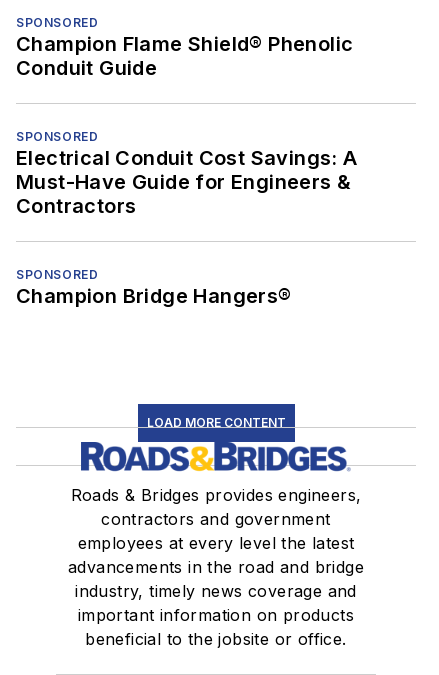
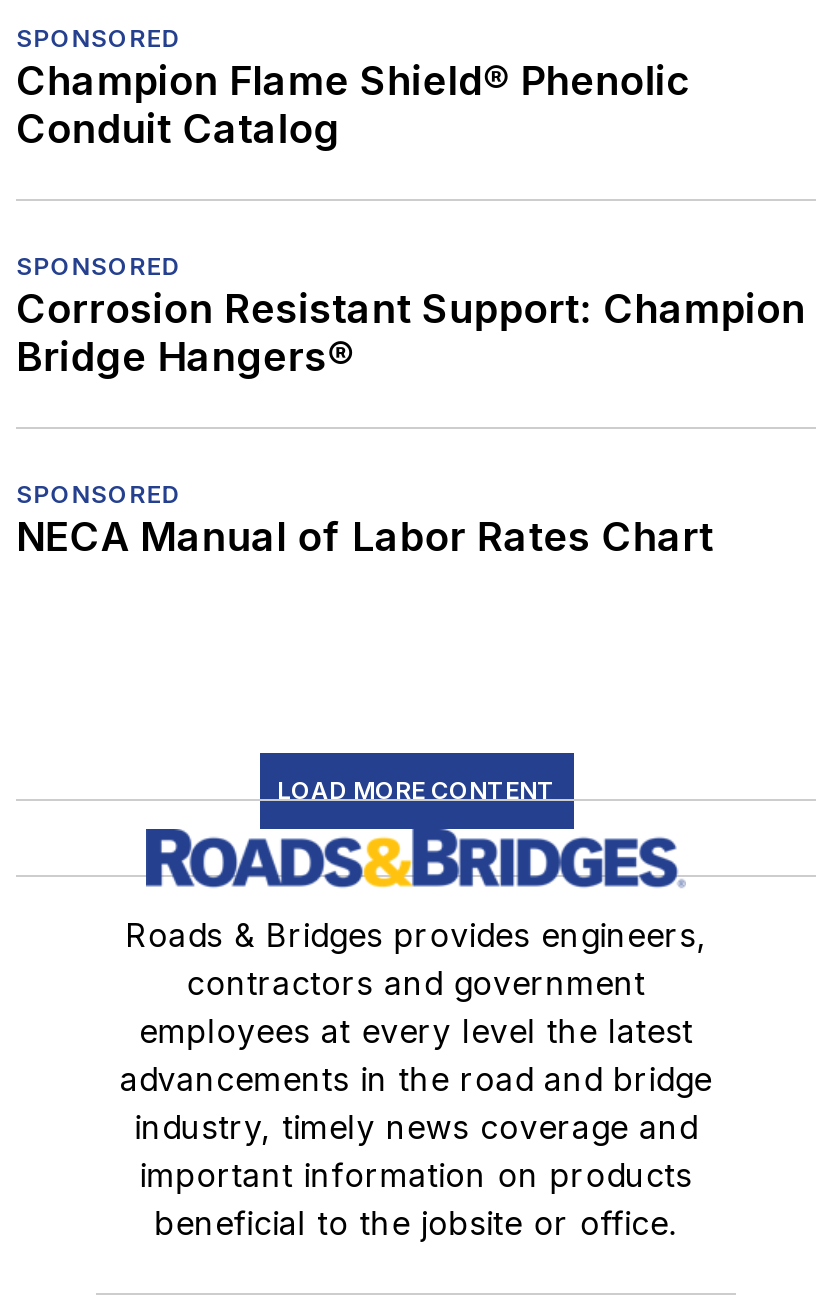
[16,56,157,80] Conduit Guide -> [16,104,340,152] Conduit Catalog
[16,146,358,218] Electrical Conduit Cost Savings: A | Must-Have Guide for Engineers & | Contractors -> [16,284,806,380] Corrosion Resistant Support: Champion | Bridge Hangers®
[16,284,292,308] Champion Bridge Hangers® -> [16,512,714,560] NECA Manual of Labor Rates Chart

